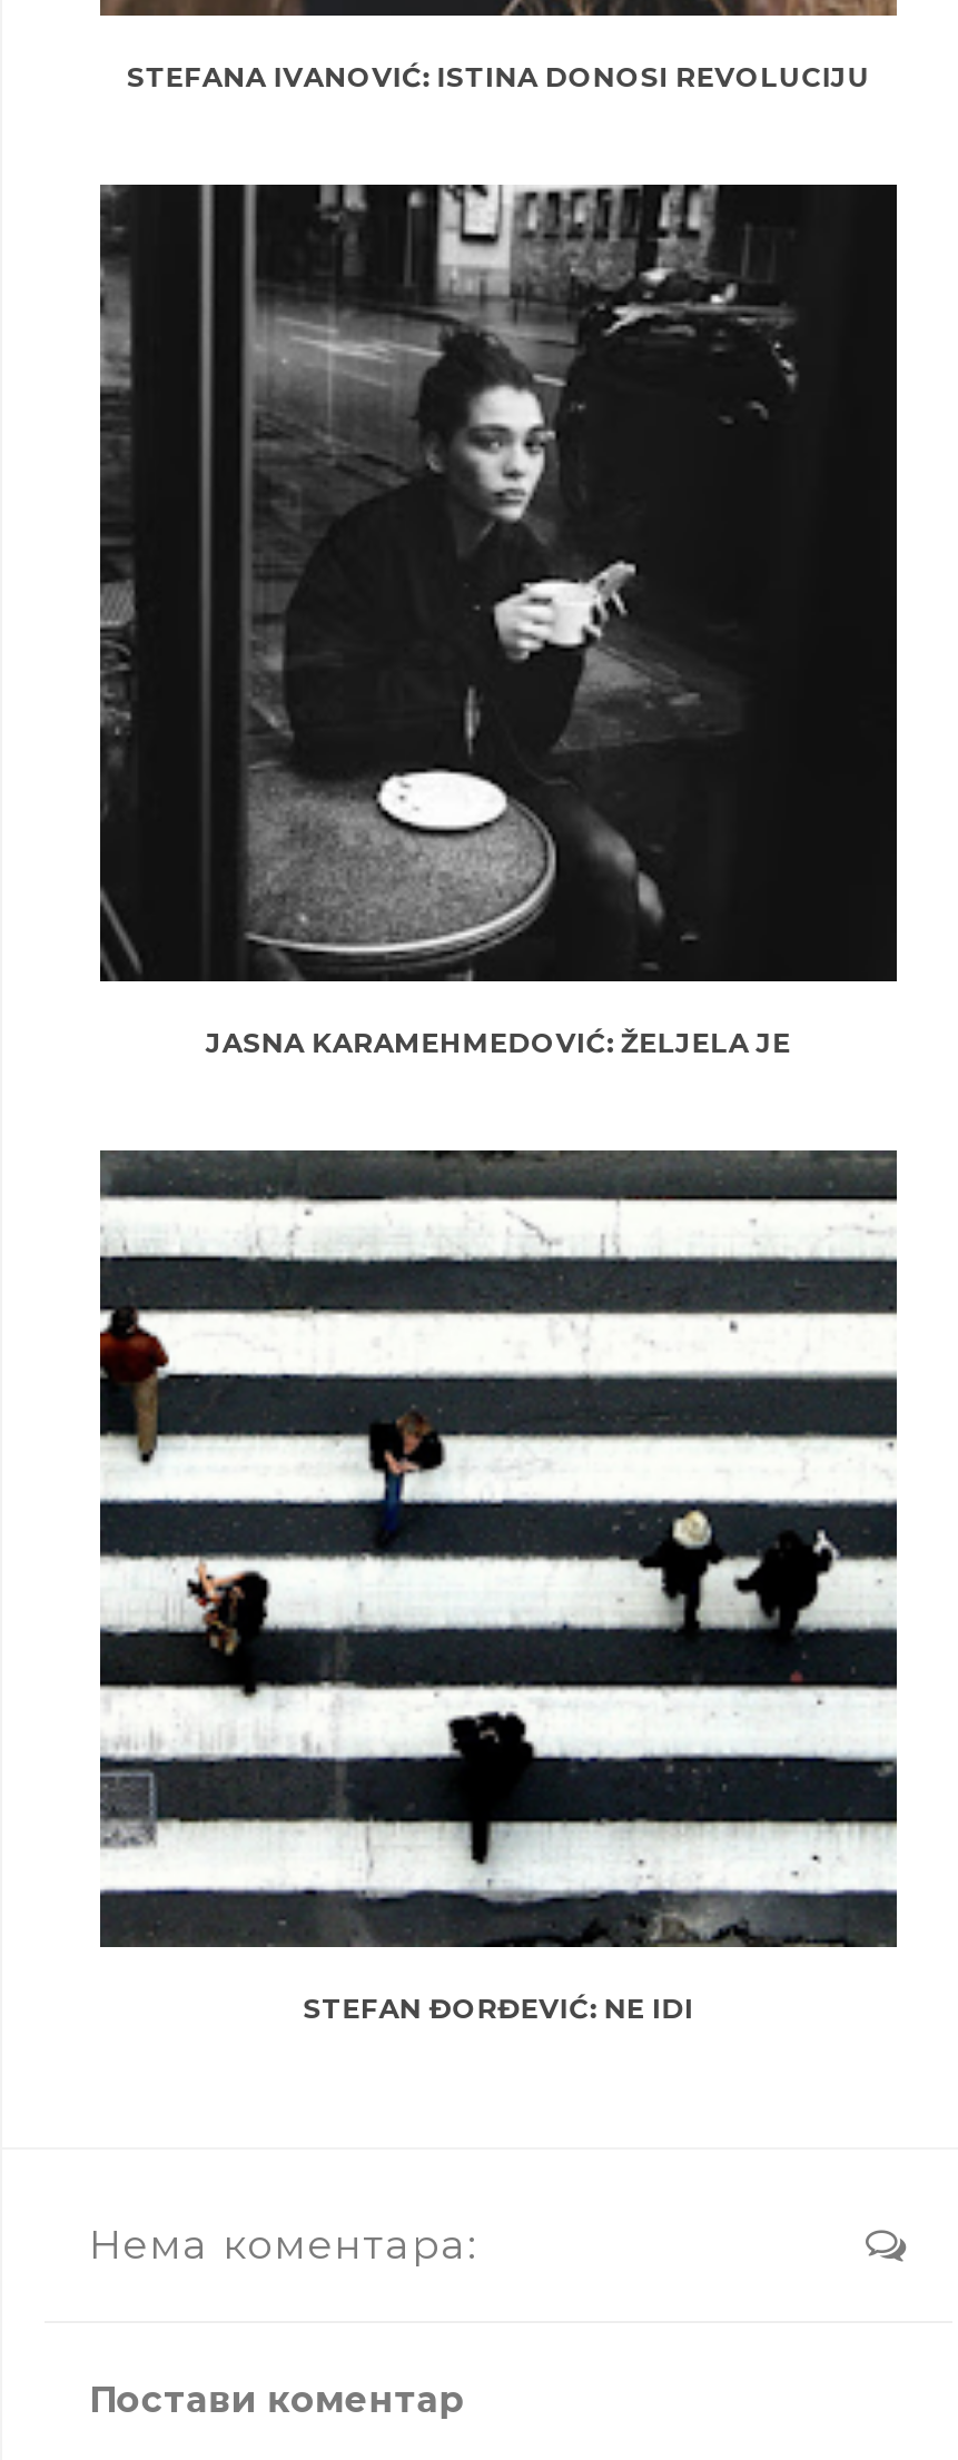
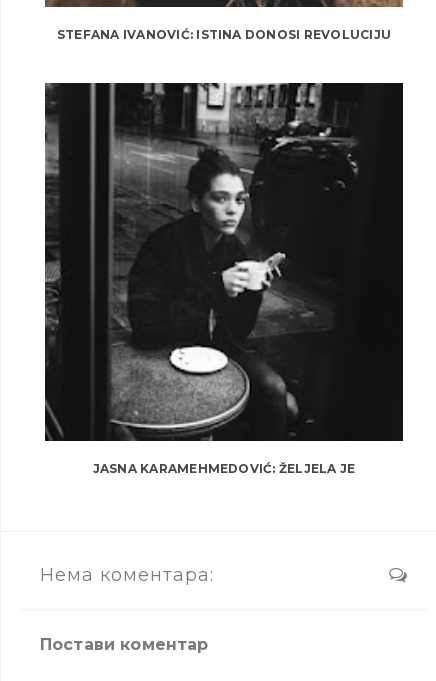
[98,1148,899,2026] [image] | STEFAN ĐORĐEVIĆ: NE IDI -> none

